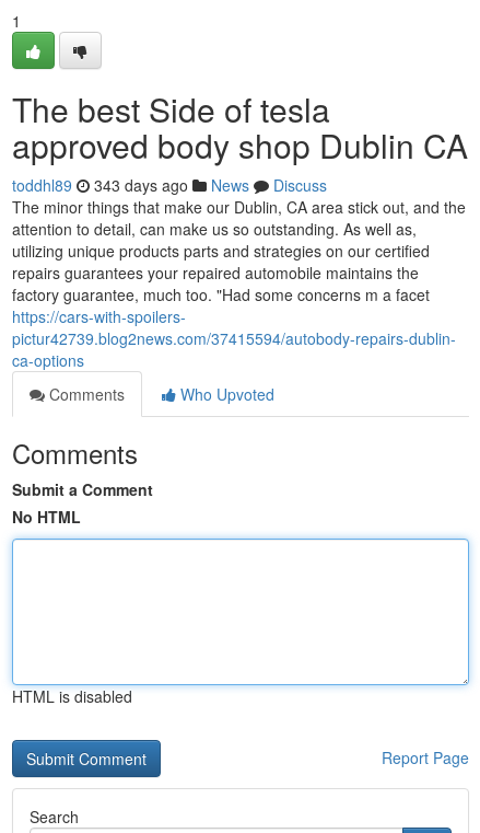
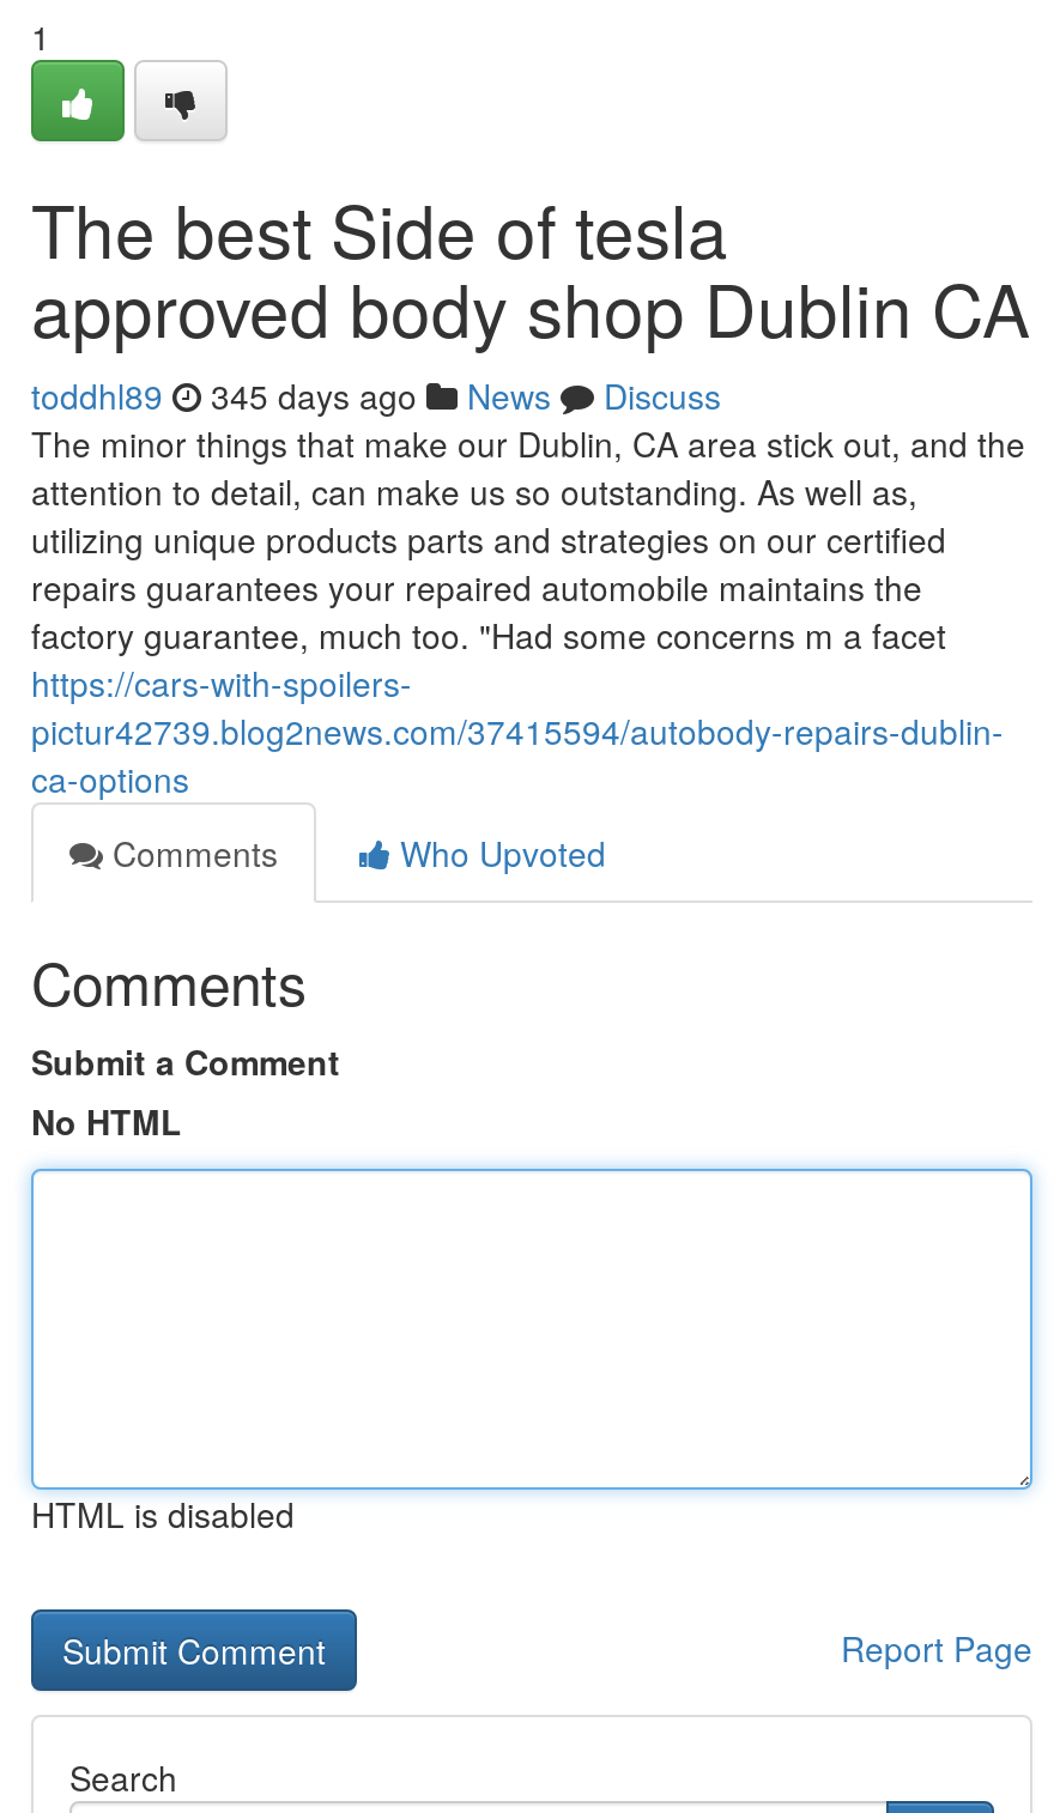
[12,174,327,196] toddhl89 343 days ago News Discuss -> [31,371,721,419] toddhl89 345 days ago News Discuss

